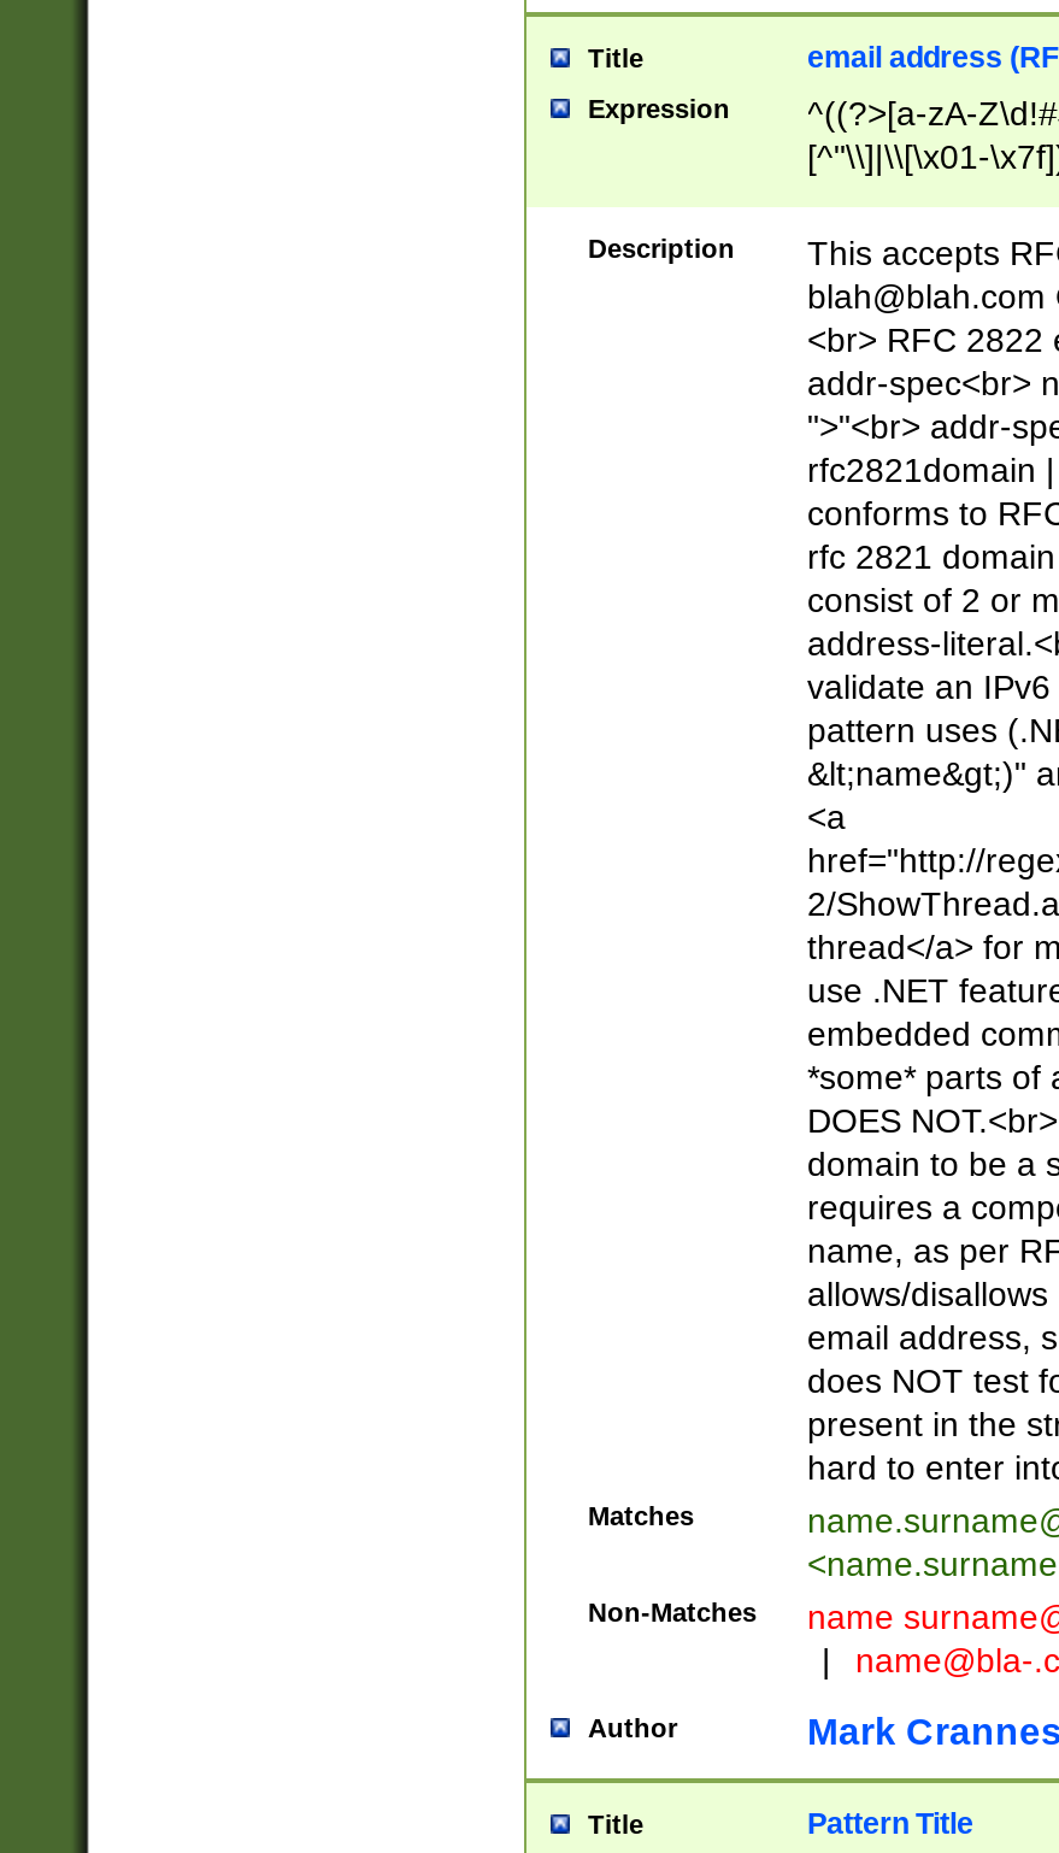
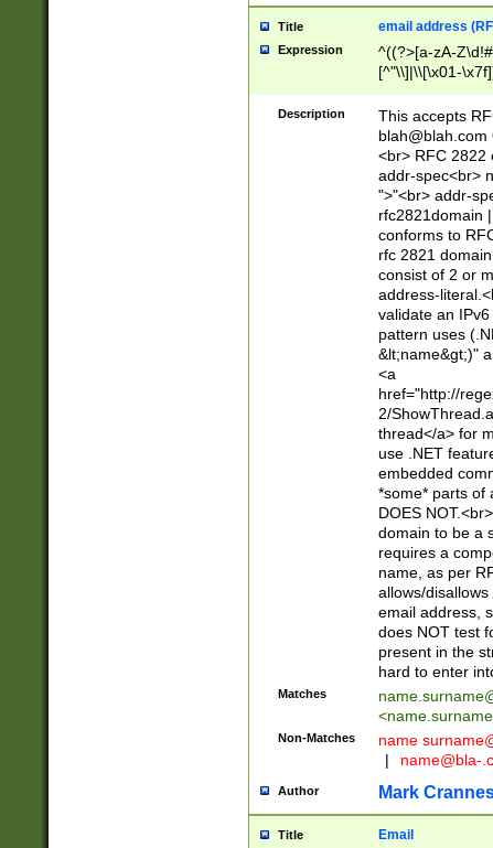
[807,1808,973,1841] Pattern Title -> [378,827,413,843] Email

